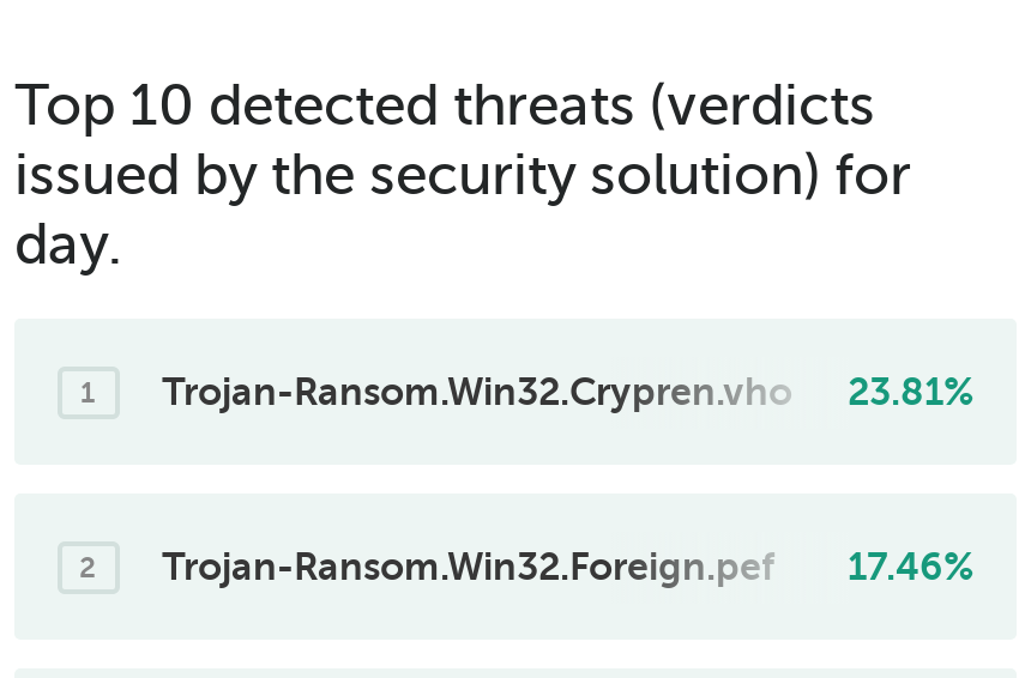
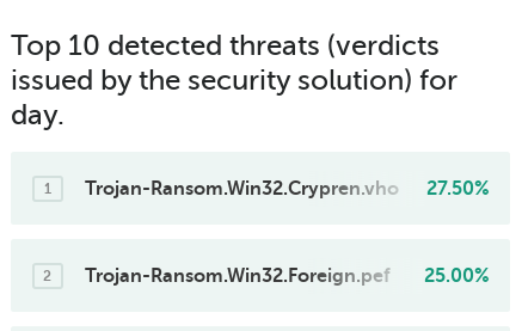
[848,370,975,413] 23.81% -> [426,177,489,199] 27.50%
[162,545,975,588] Trojan-Ransom.Win32.Foreign.pef 17.46% -> [84,265,489,286] Trojan-Ransom.Win32.Foreign.pef 25.00%

